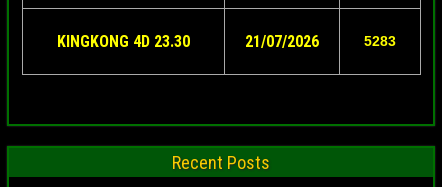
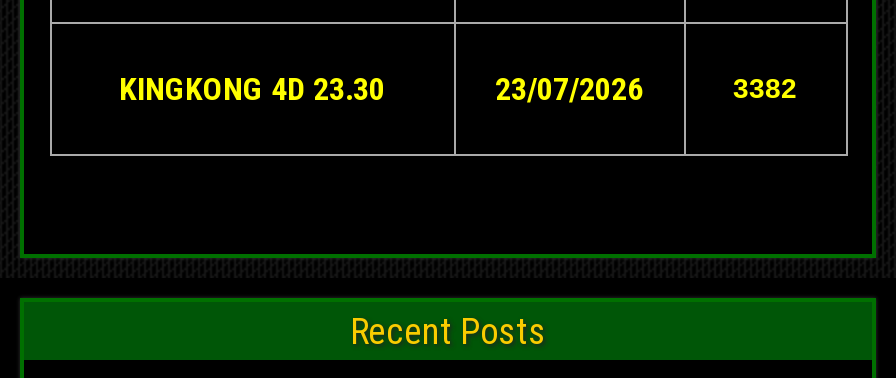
[244,32,318,51] 21/07/2026 -> [495,70,643,108] 23/07/2026
[363,33,395,49] 5283 -> [733,72,797,104] 3382

